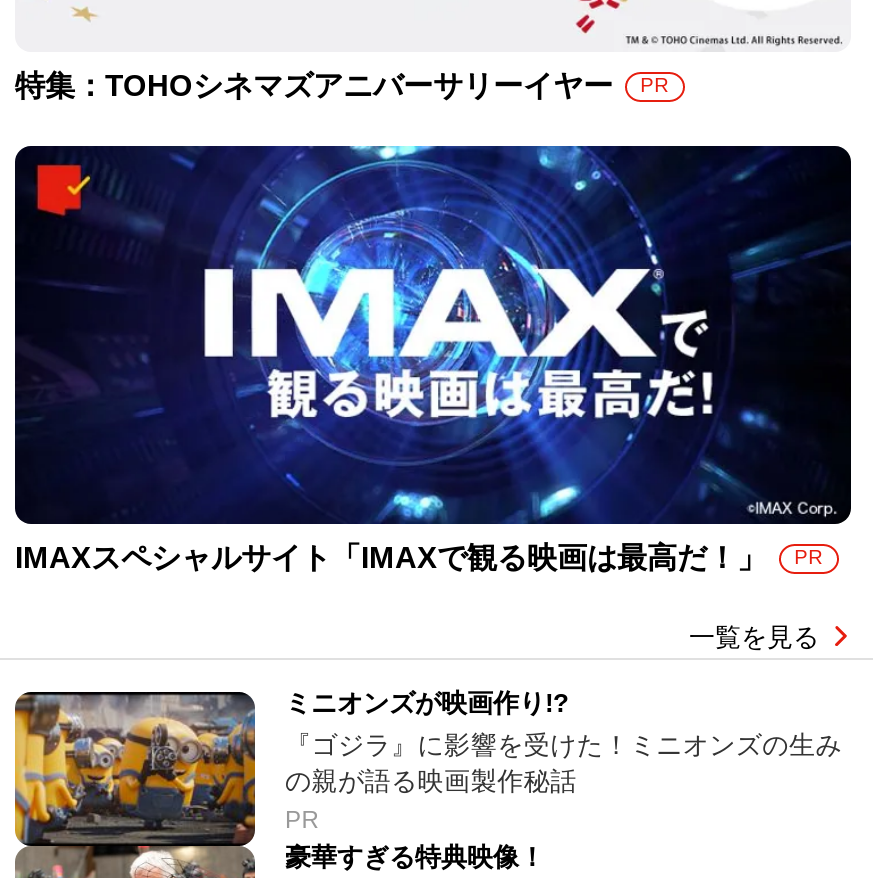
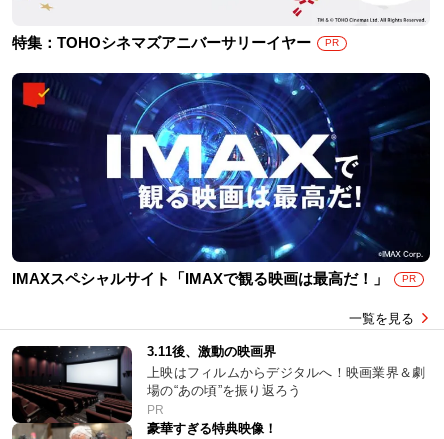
[13,688,842,846] [image] | ミニオンズが映画作り!? | 『ゴジラ』に影響を受けた！ミニオンズの生み | の親が語る映画製作秘話 -> [11,344,425,422] [image] | 3.11後、激動の映画界 | 上映はフィルムからデジタルへ！映画業界＆劇 | 場の“あの頃”を振り返ろう

